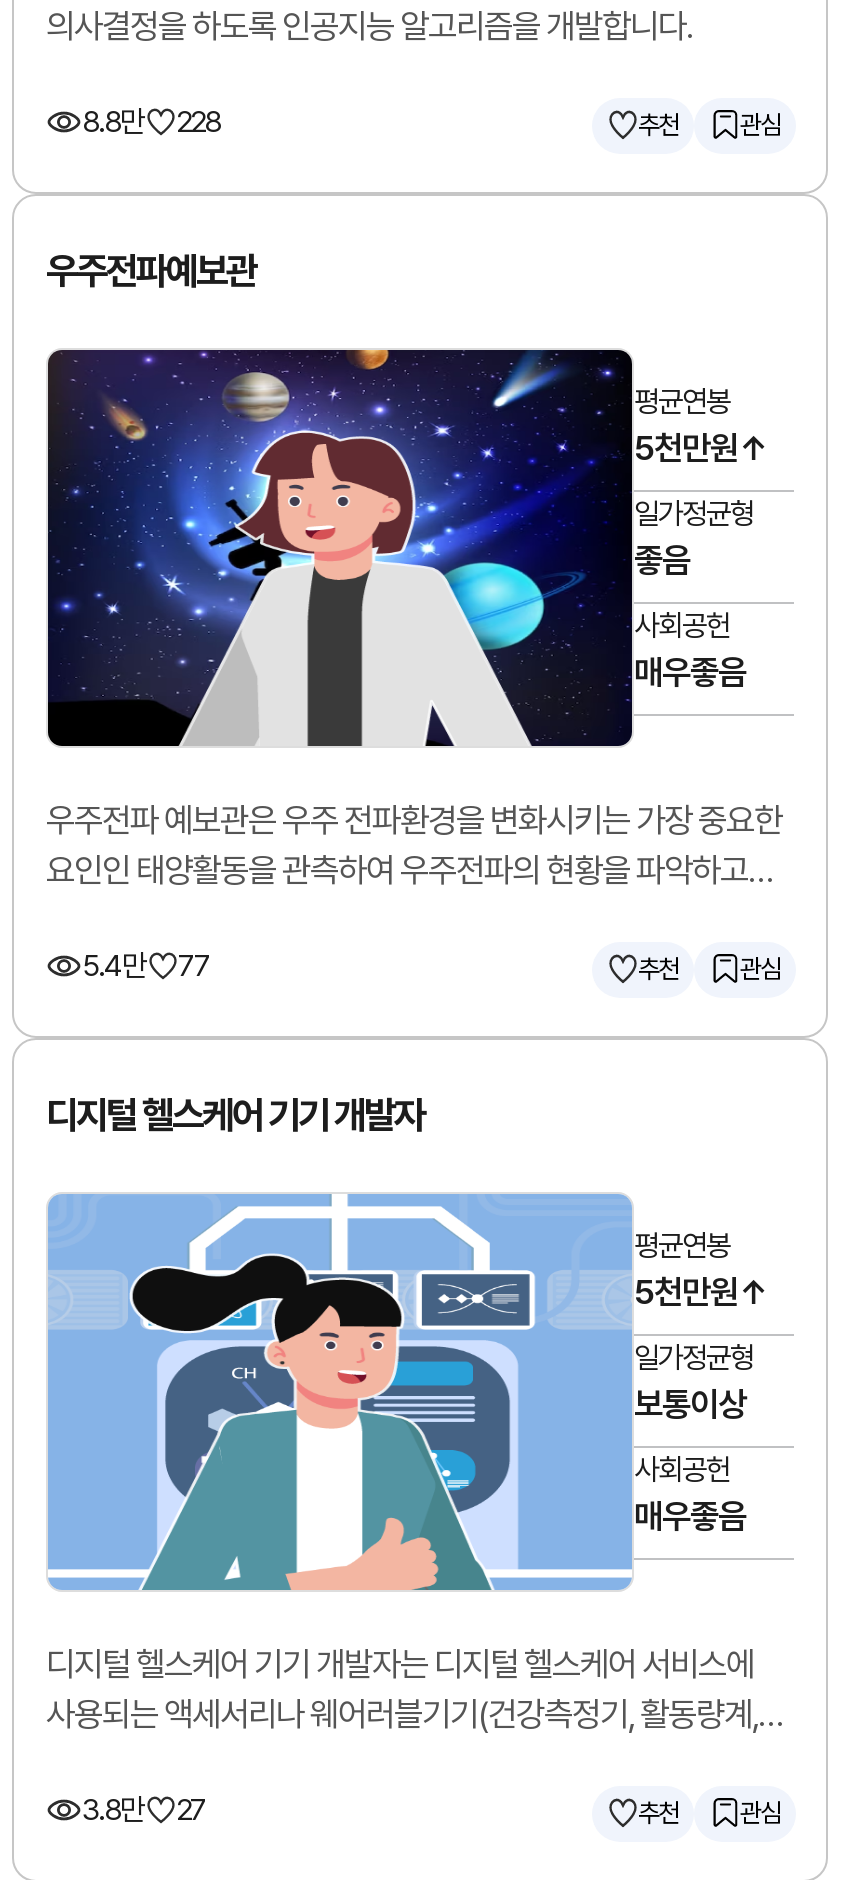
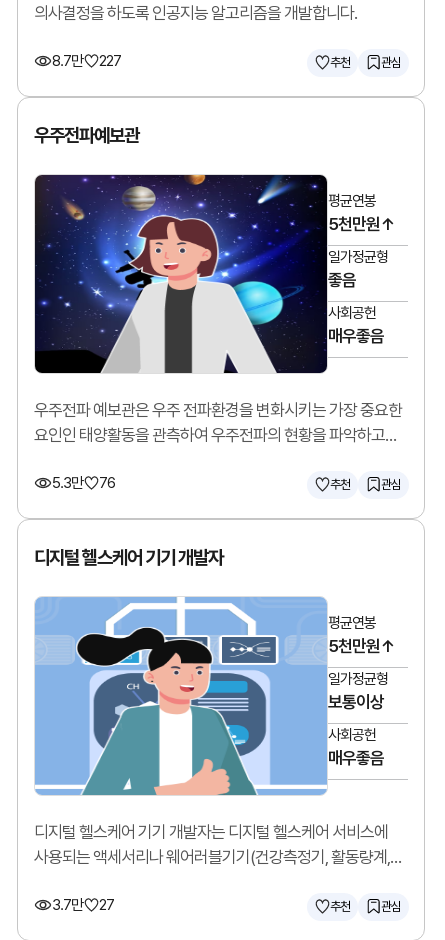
[82,104,220,140] 8.8만 | 228 -> [52,52,121,70] 8.7만 | 227
[82,948,210,984] 5.4만 | 77 -> [52,474,115,492] 5.3만 | 76
[82,1792,206,1828] 3.8만 27 -> [52,896,114,914] 3.7만 27

